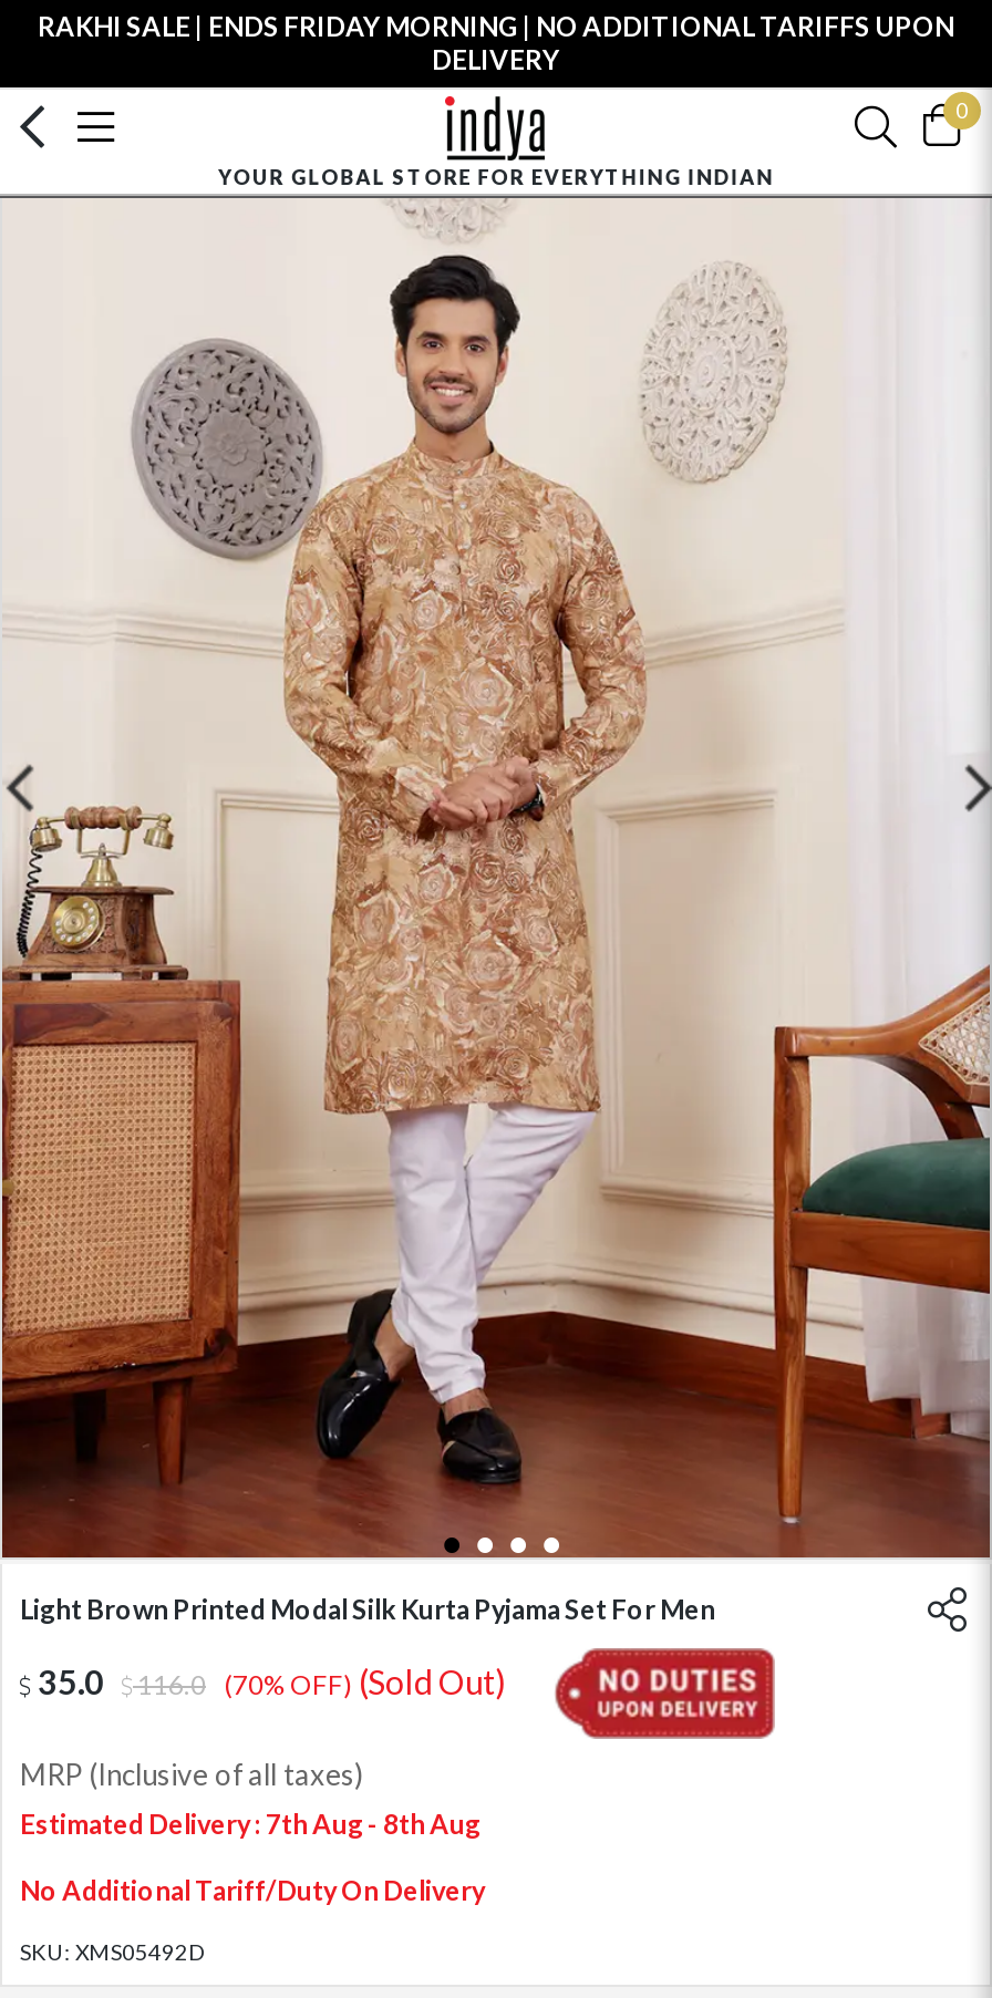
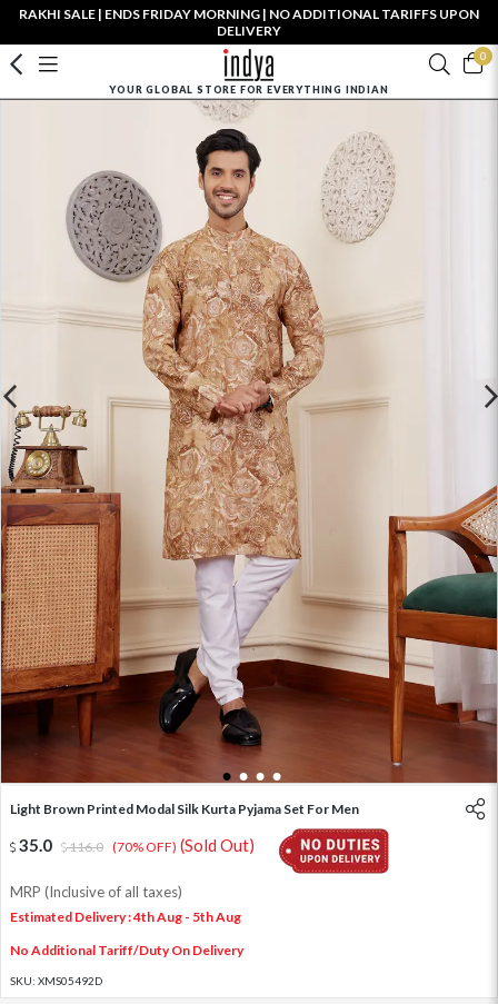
[20,1808,480,1841] Estimated Delivery : 7th Aug - 8th Aug -> [10,908,241,925] Estimated Delivery : 4th Aug - 5th Aug

